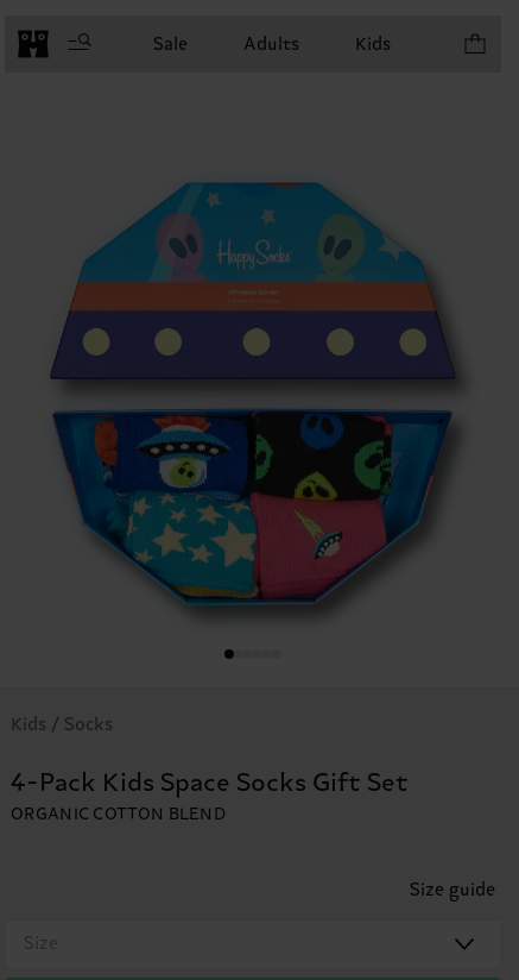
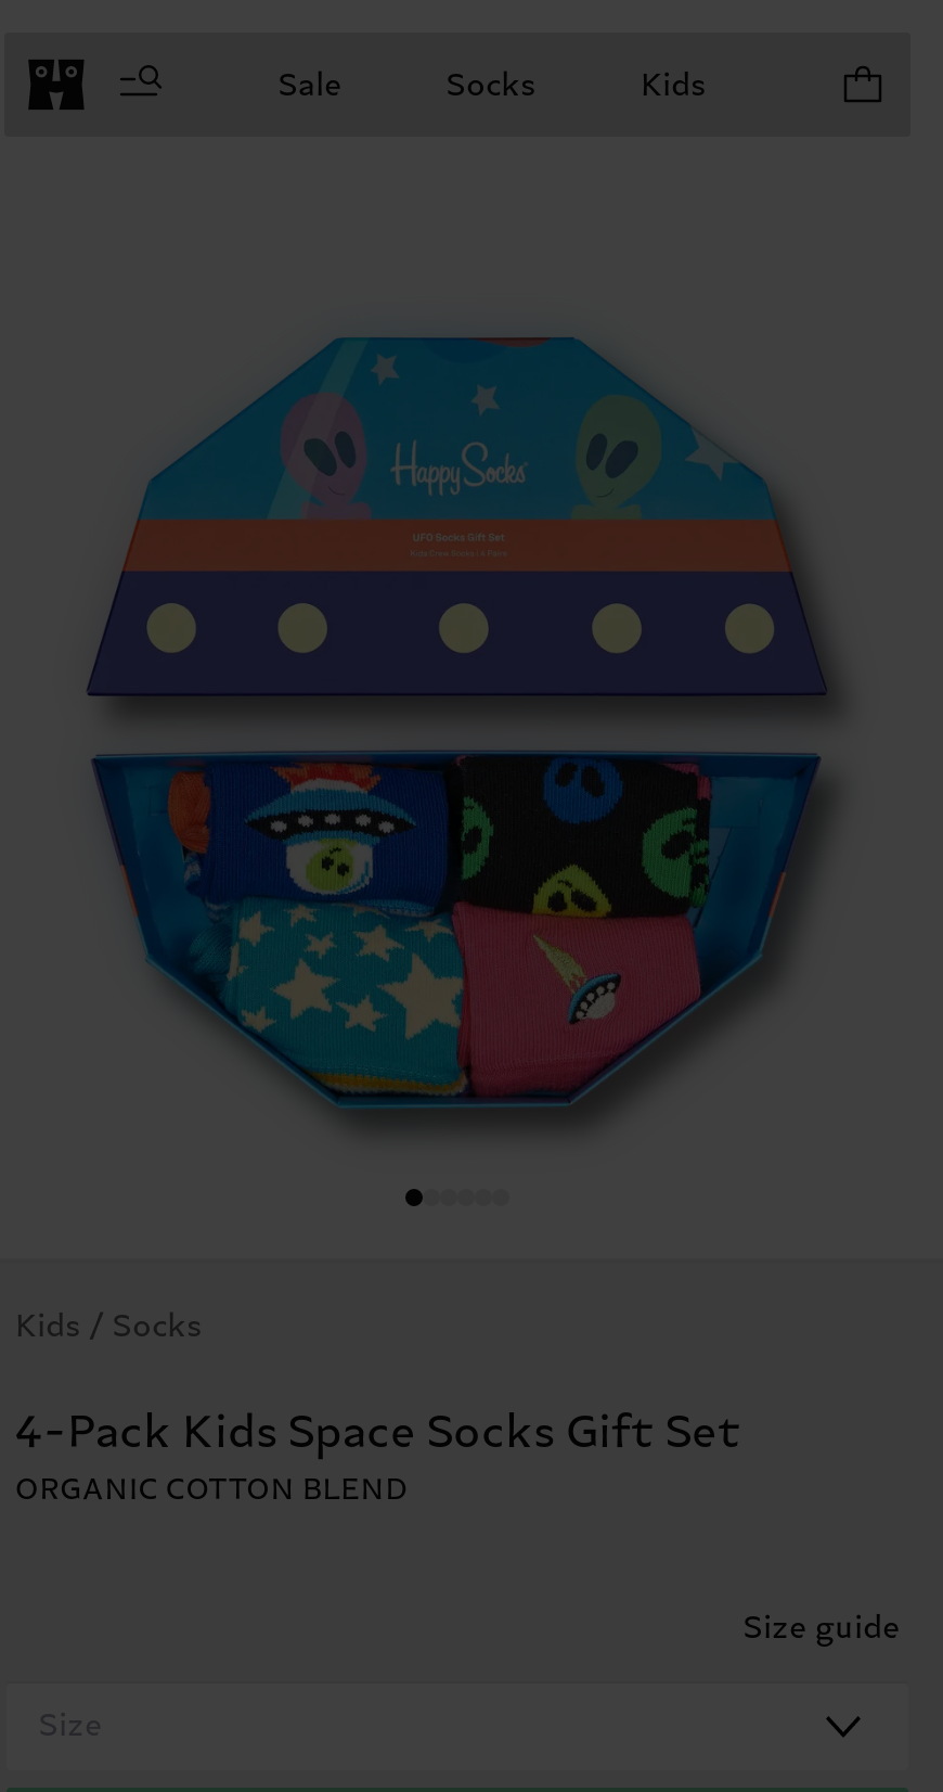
[243,34,299,54] Adults -> [447,66,535,103] Socks

